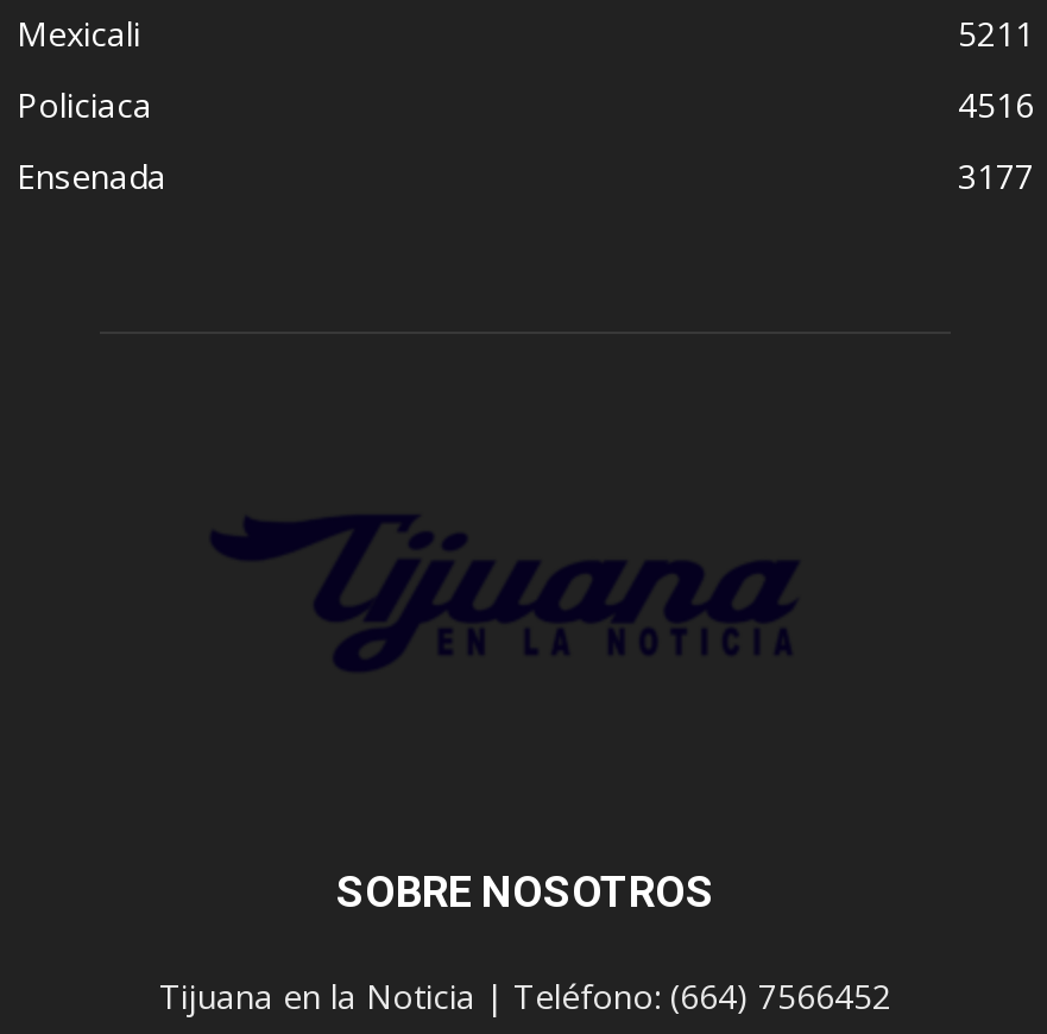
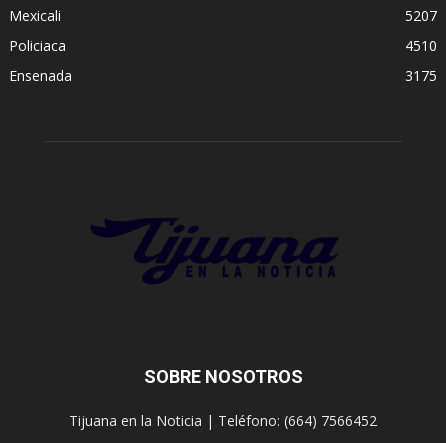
[958,11,1034,57] 5211 -> [405,6,437,25] 5207
[958,83,1034,128] 4516 -> [405,36,437,55] 4510
[958,154,1034,199] 3177 -> [405,66,437,85] 3175

